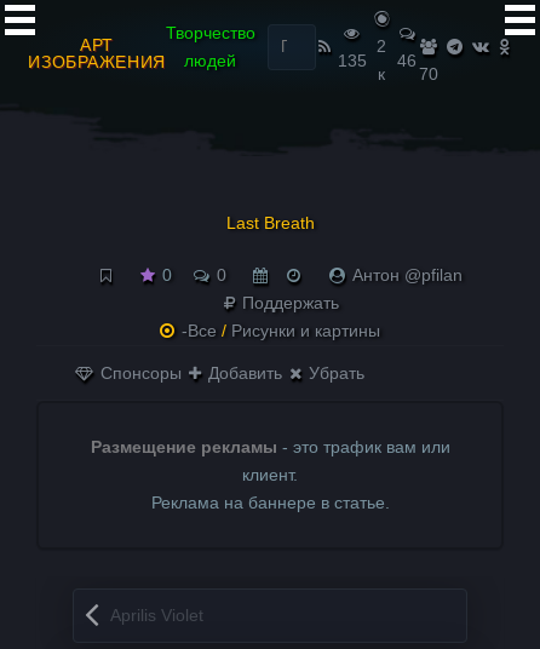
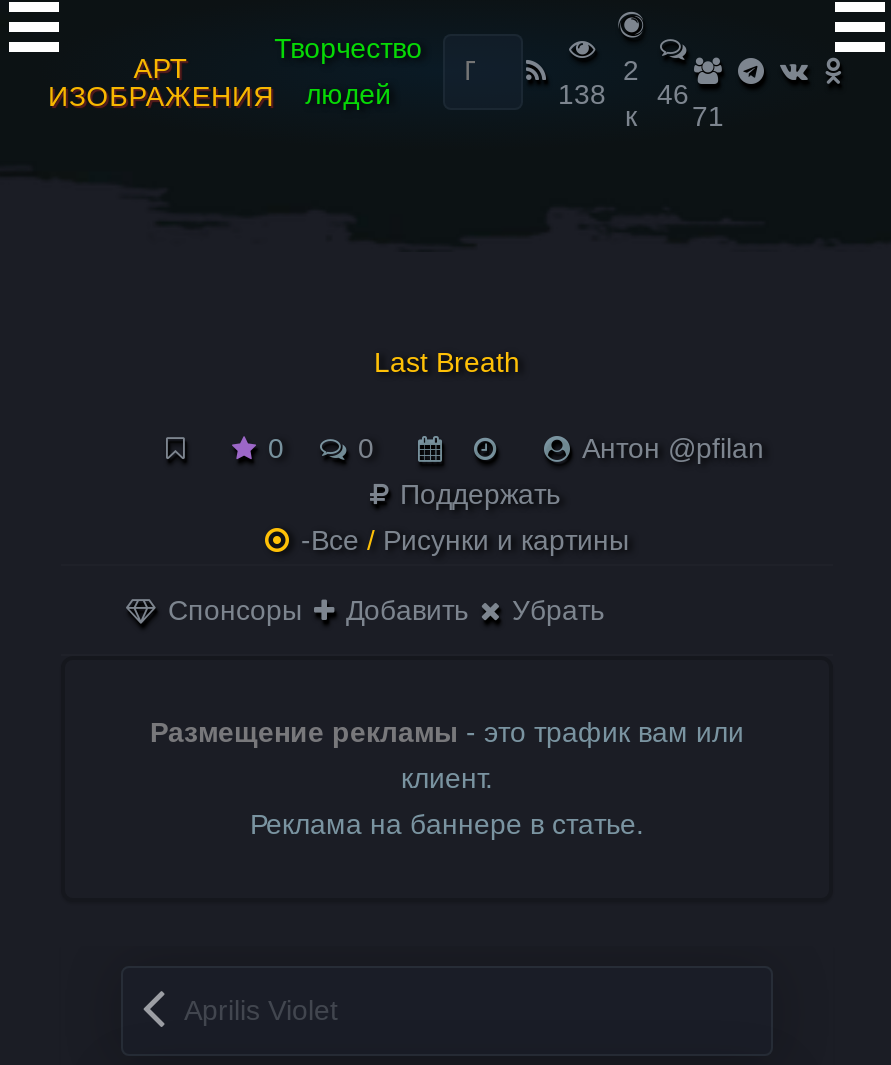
[337,50,417,70] 135 46 -> [558,77,689,109] 138 46
[378,64,438,84] к 70 -> [625,100,724,132] к 71

